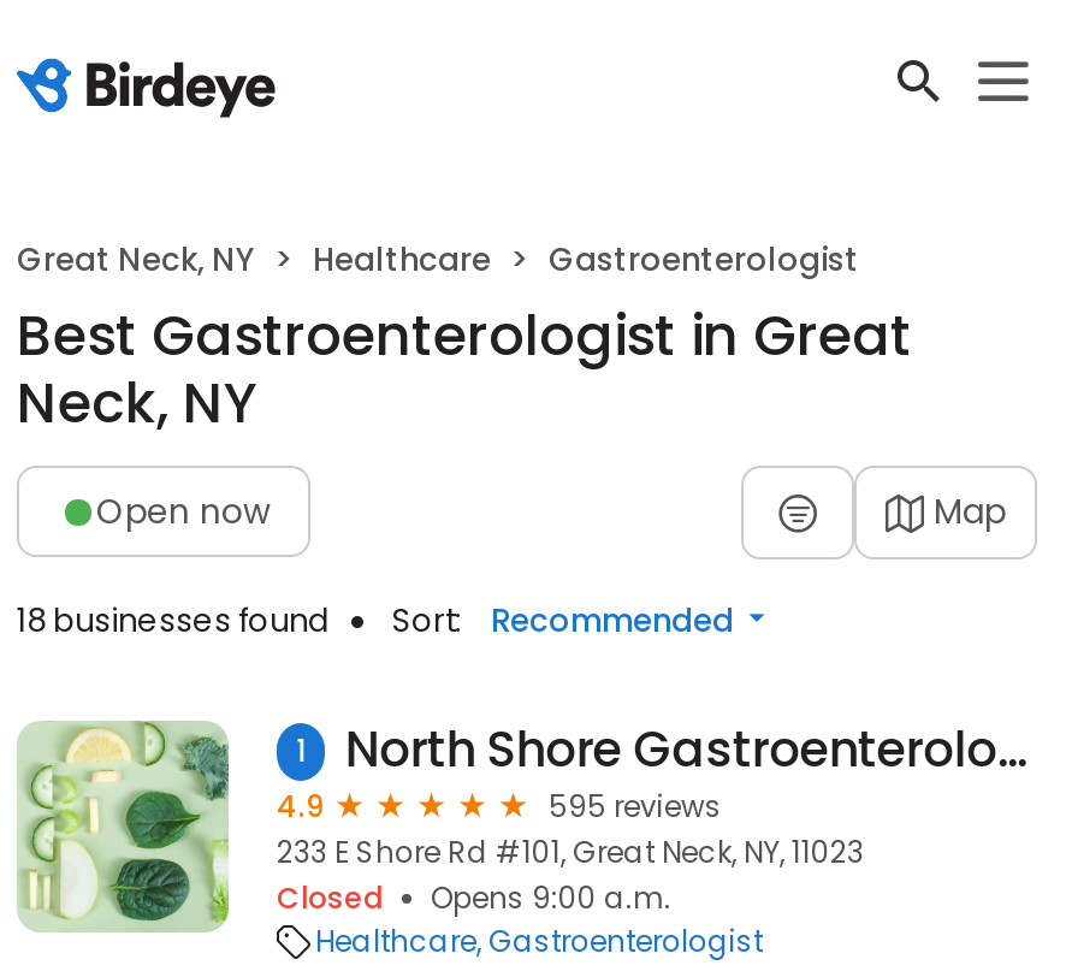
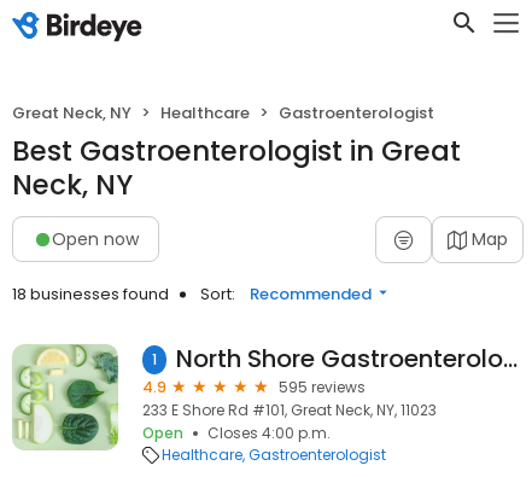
[277,877,671,918] Closed | Opens 9:00 a.m. -> [142,423,331,443] Open | Closes 4:00 p.m.

